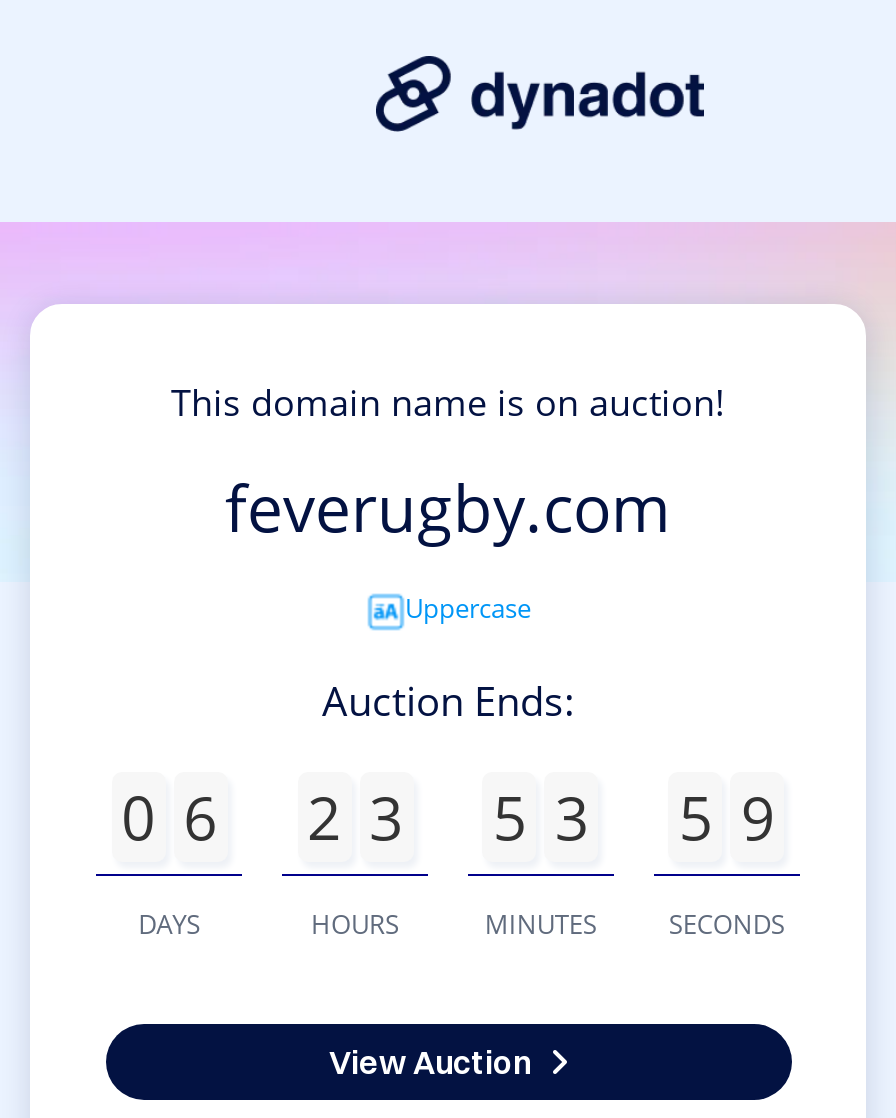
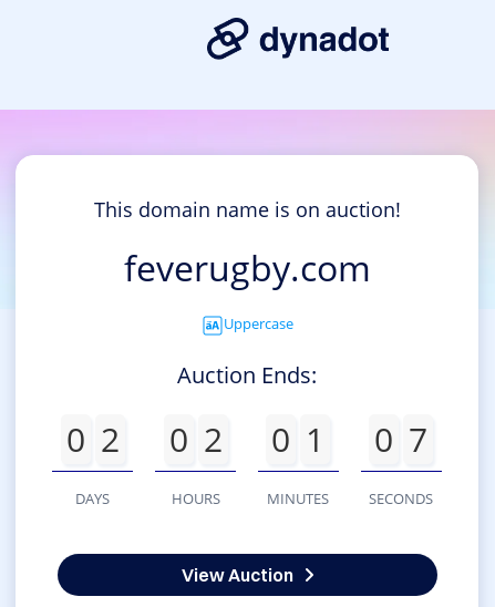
[121,776,217,858] 0 6 -> [66,416,119,462] 0 2
[307,776,403,858] 2 3 -> [169,416,222,462] 0 2
[493,776,589,858] 5 3 -> [272,416,325,462] 0 1
[679,776,775,858] 5 9 -> [375,416,428,462] 0 7

